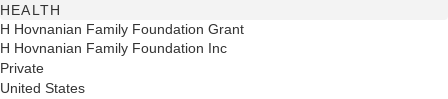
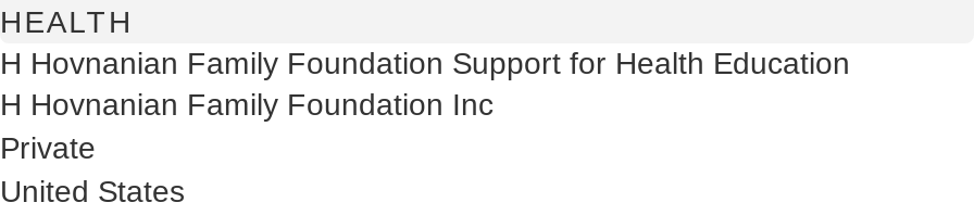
[0,21,244,37] H Hovnanian Family Foundation Grant -> [0,46,850,80] H Hovnanian Family Foundation Support for Health Education

